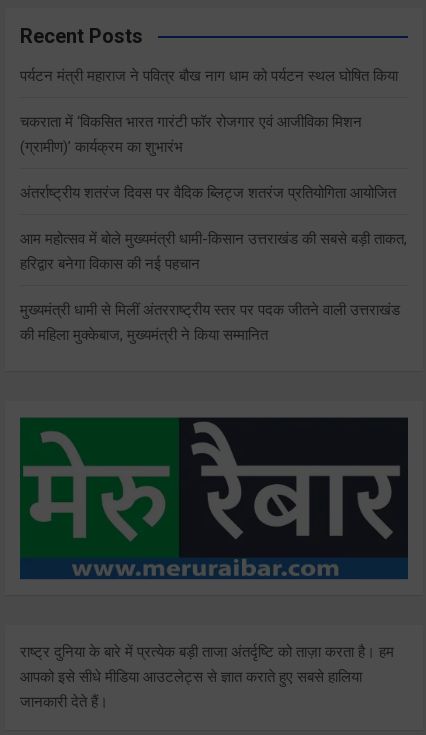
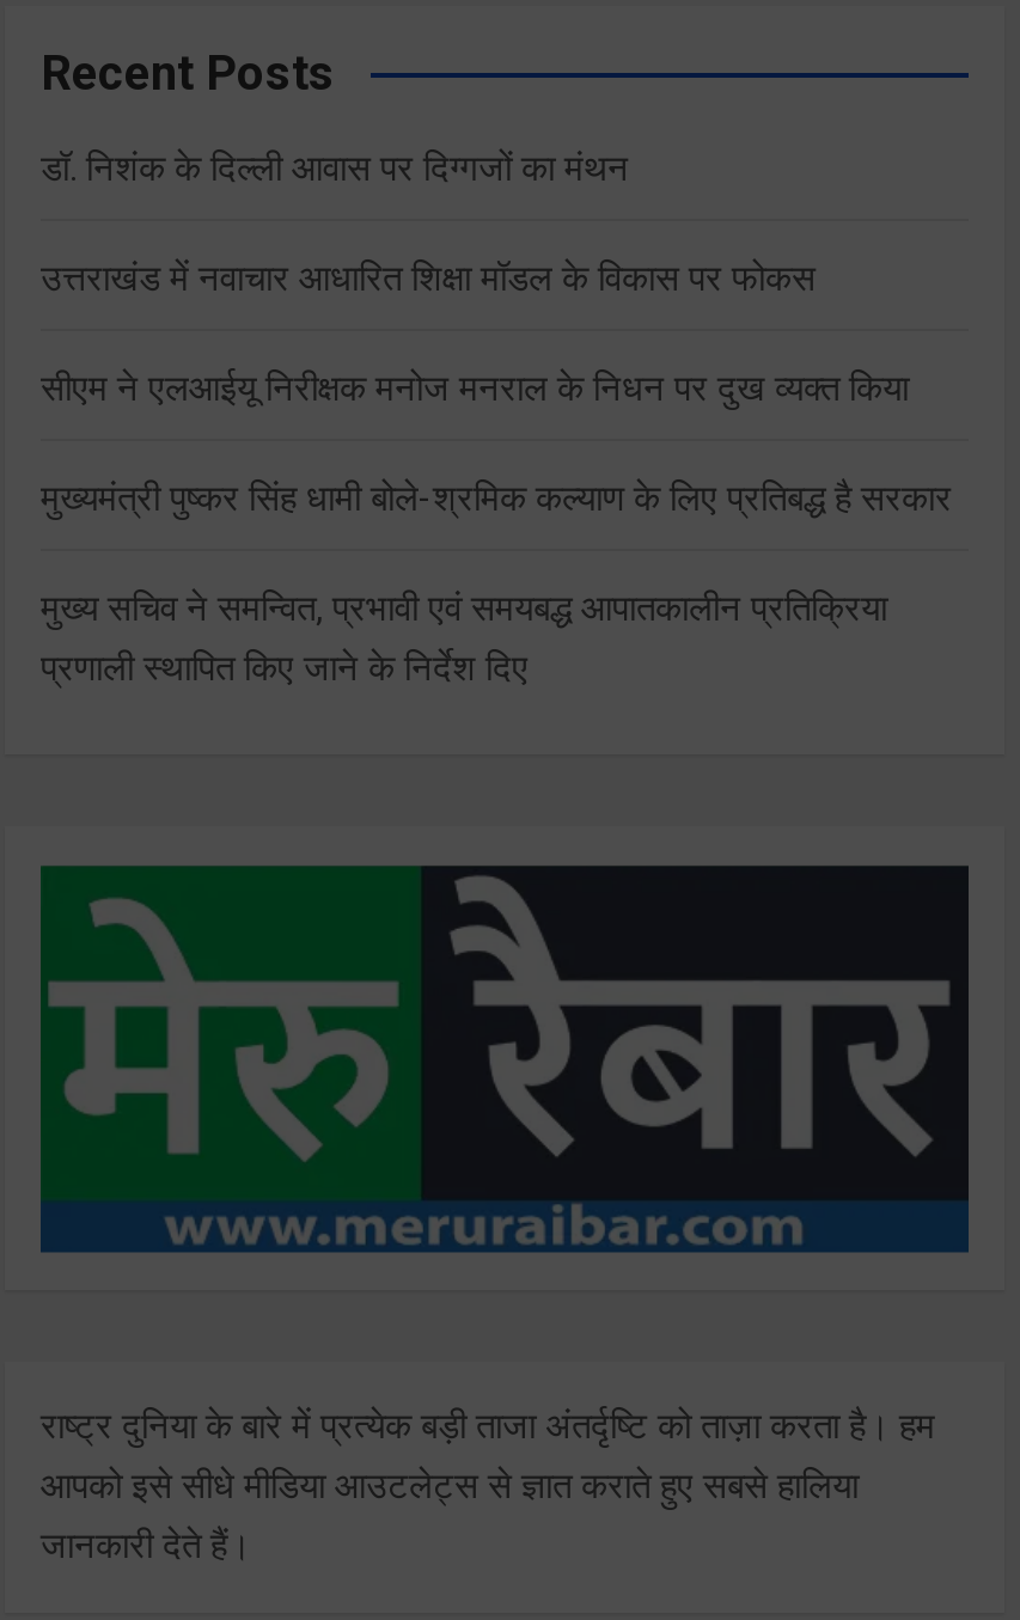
[20,67,398,85] पर्यटन मंत्री महाराज ने पवित्र बौख नाग धाम को पर्यटन स्थल घोषित किया -> [41,147,629,190] डॉ. निशंक के दिल्ली आवास पर दिग्गजों का मंथन
[20,113,362,156] चकराता में ‘विकसित भारत गारंटी फॉर रोजगार एवं आजीविका मिशन | (ग्रामीण)’ कार्यक्रम का शुभारंभ -> [41,257,816,300] उत्तराखंड में नवाचार आधारित शिक्षा मॉडल के विकास पर फोकस
[20,184,396,202] अंतर्राष्ट्रीय शतरंज दिवस पर वैदिक ब्लिट्ज शतरंज प्रतियोगिता आयोजित -> [41,367,909,410] सीएम ने एलआईयू निरीक्षक मनोज मनराल के निधन पर दुख व्यक्त किया
[20,230,407,273] आम महोत्सव में बोले मुख्यमंत्री धामी-किसान उत्तराखंड की सबसे बड़ी ताकत, | हरिद्वार बनेगा विकास की नई पहचान -> [41,477,952,520] मुख्यमंत्री पुष्कर सिंह धामी बोले-श्रमिक कल्याण के लिए प्रतिबद्ध है सरकार
[20,301,400,344] मुख्यमंत्री धामी से मिलीं अंतरराष्ट्रीय स्तर पर पदक जीतने वाली उत्तराखंड | की महिला मुक्केबाज, मुख्यमंत्री ने किया सम्मानित -> [41,587,887,690] मुख्य सचिव ने समन्वित, प्रभावी एवं समयबद्ध आपातकालीन प्रतिक्रिया | प्रणाली स्थापित किए जाने के निर्देश दिए

